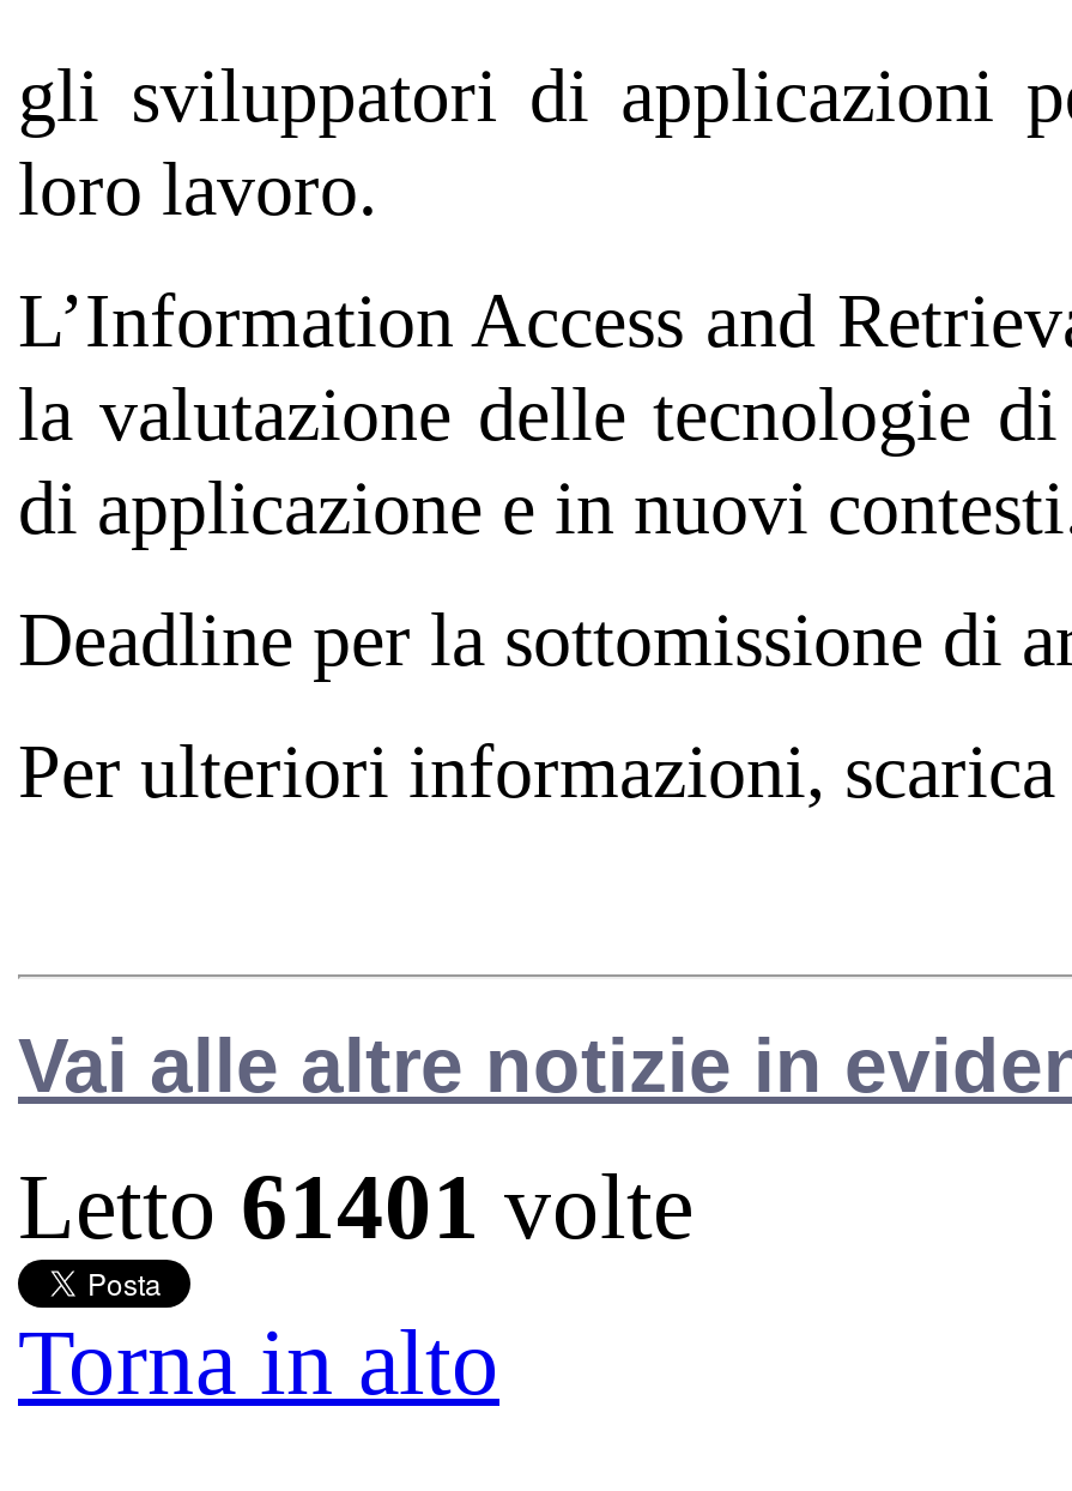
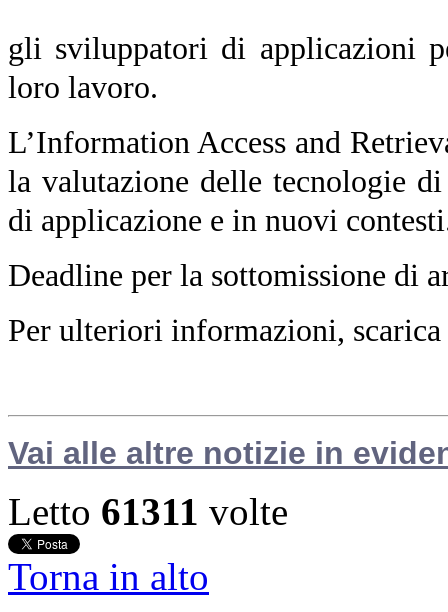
[18,1154,694,1257] Letto 61401 volte -> [8,490,288,533] Letto 61311 volte

